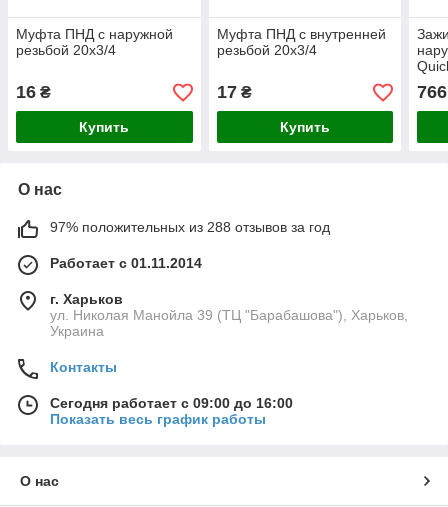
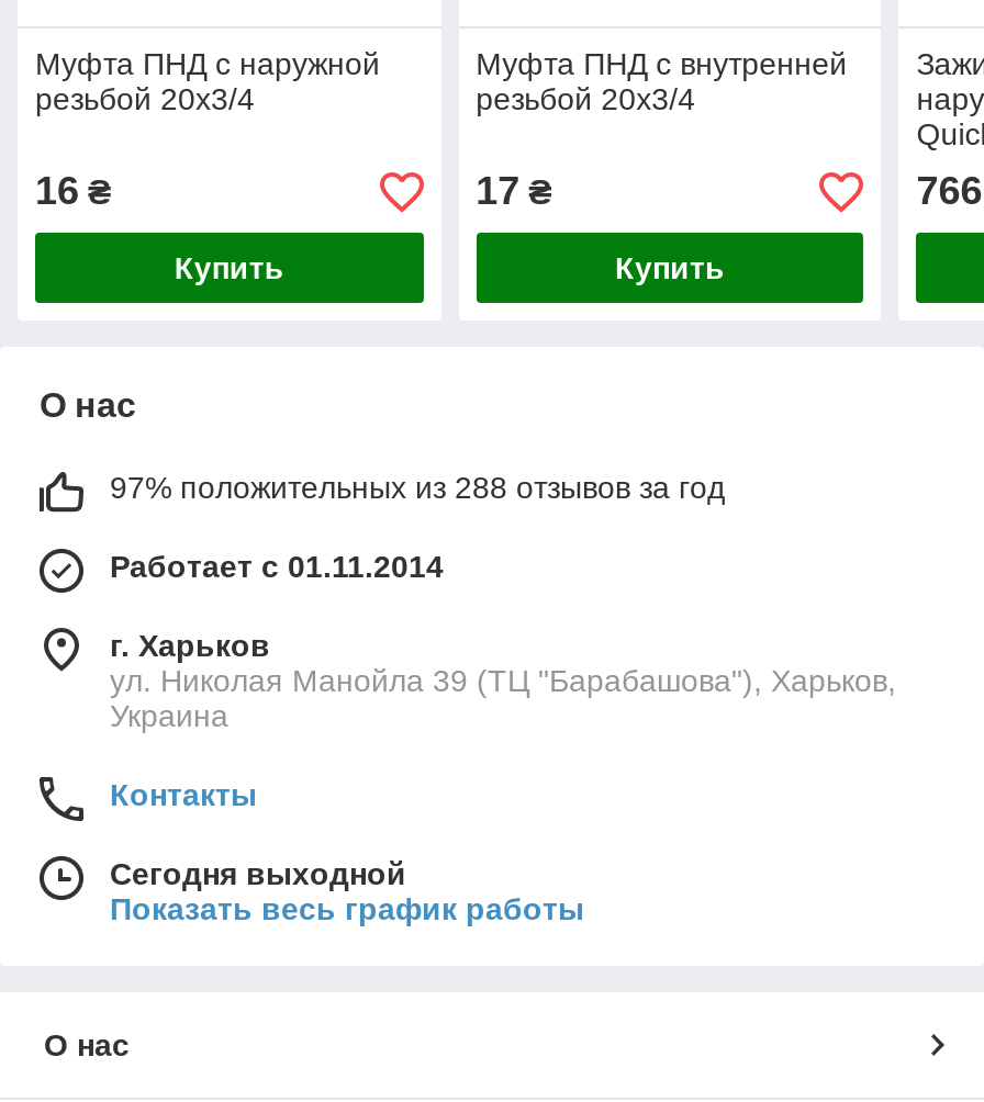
[50,395,293,411] Сегодня работает с 09:00 до 16:00 -> [110,856,406,891] Сегодня выходной

